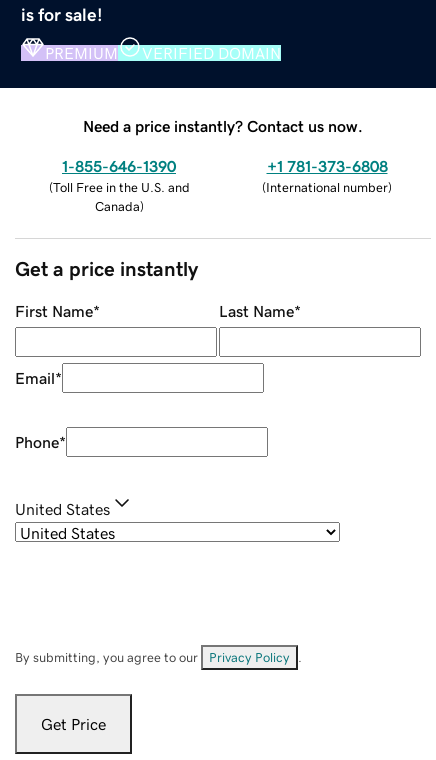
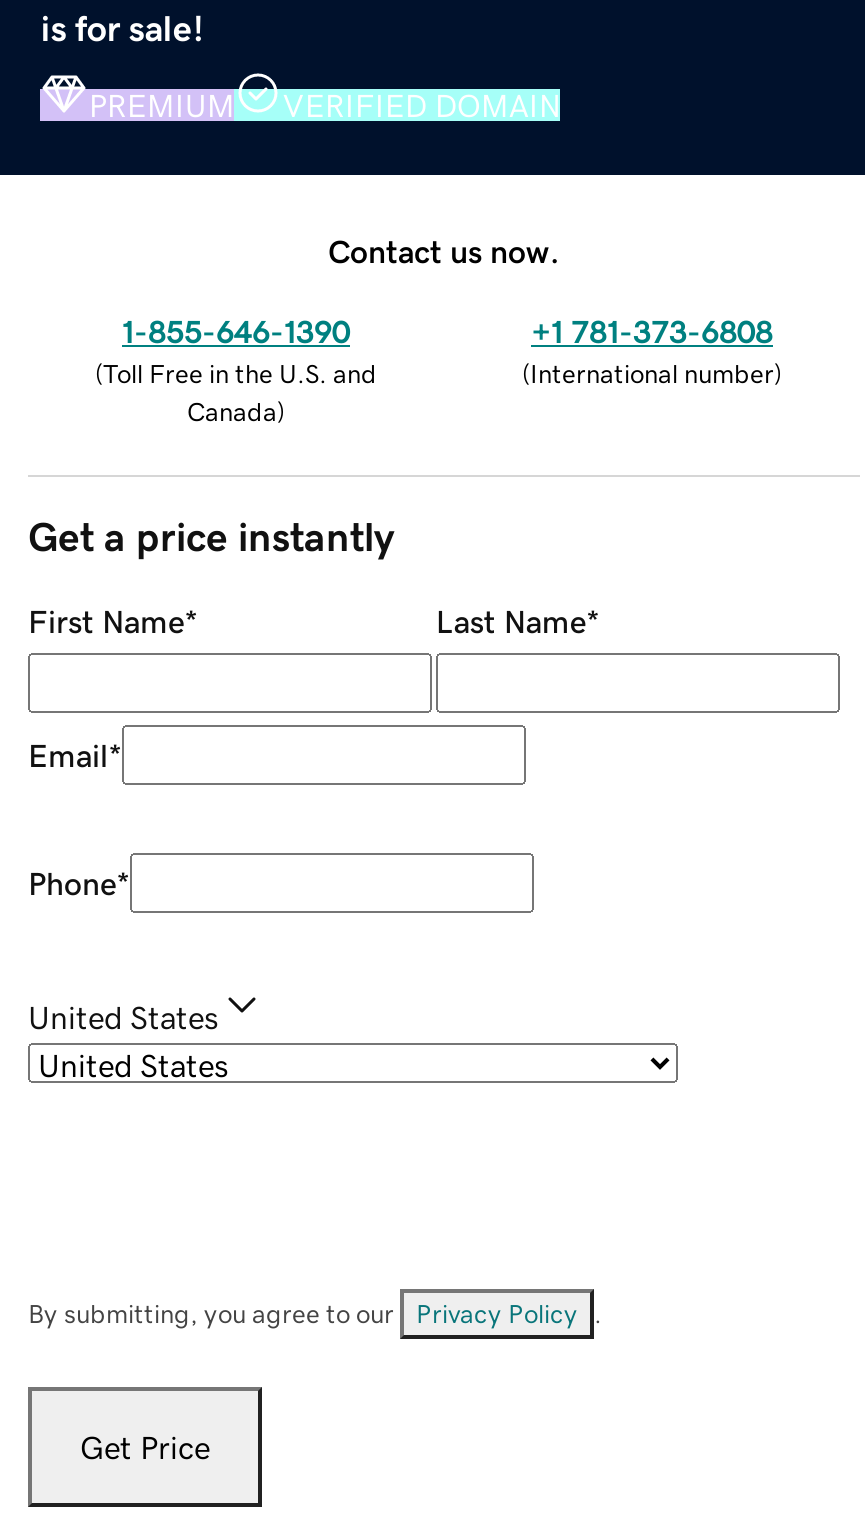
[83,118,363,134] Need a price instantly? Contact us now. -> [328,234,560,266] Contact us now.

